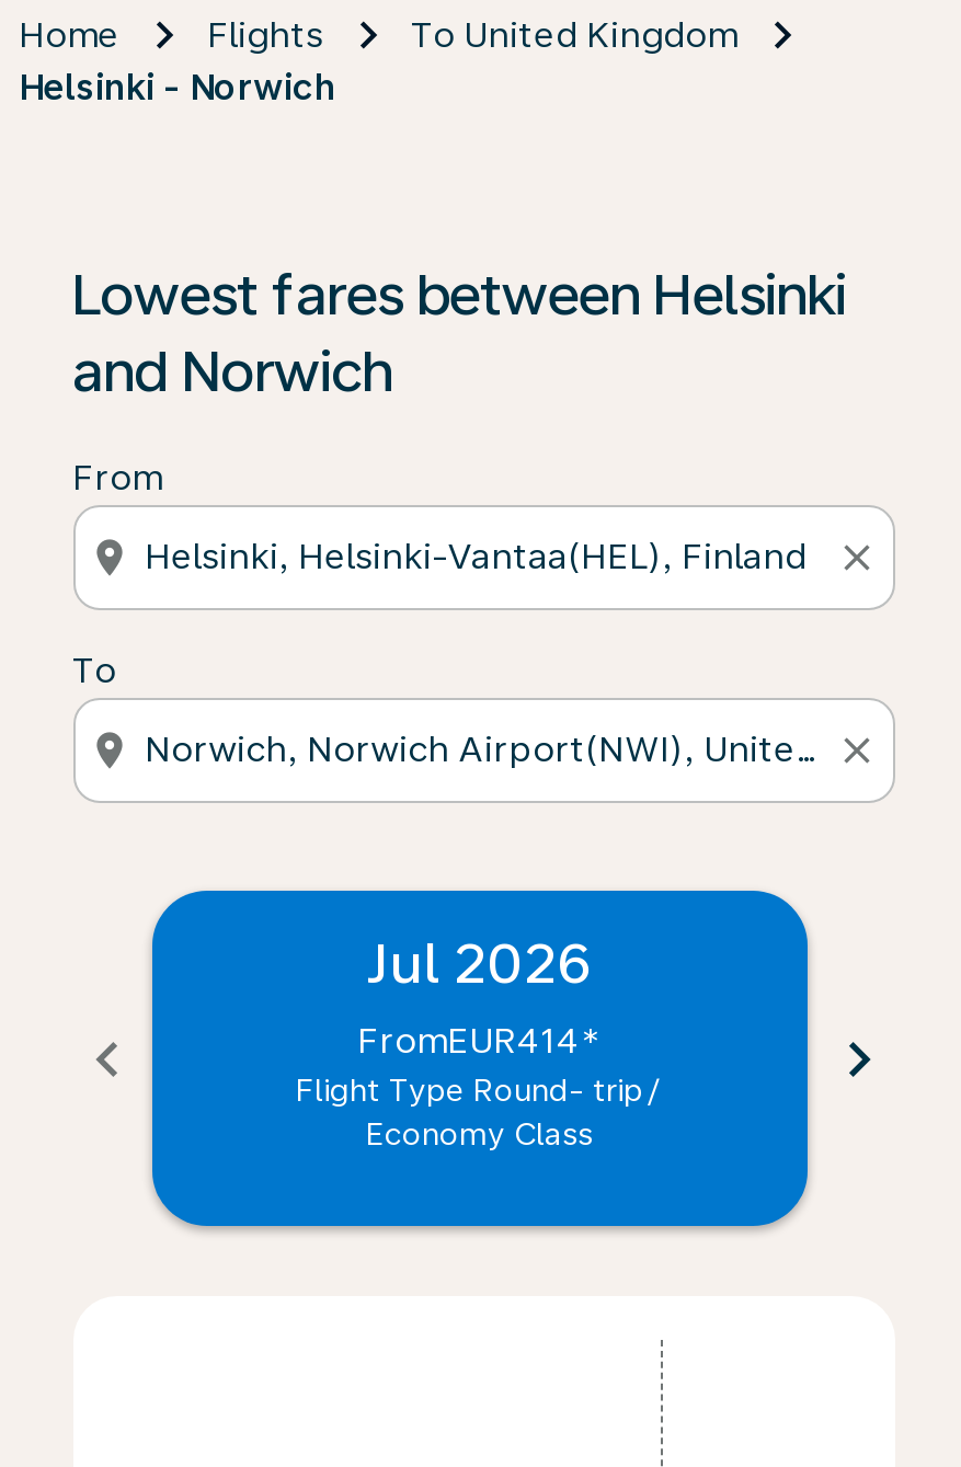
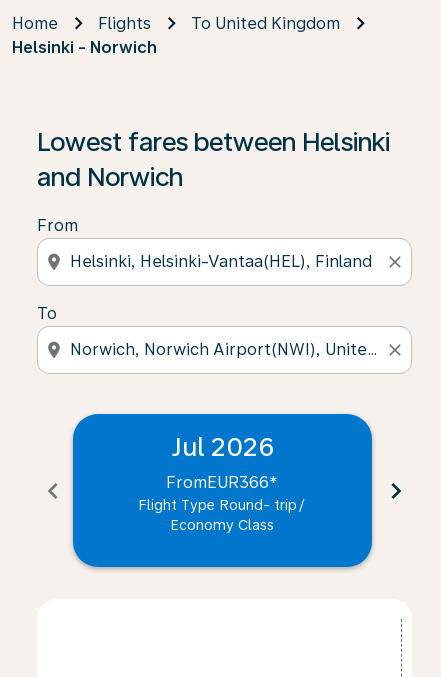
[357,1020,600,1062] FromEUR414 * -> [166,473,278,492] FromEUR366 *

